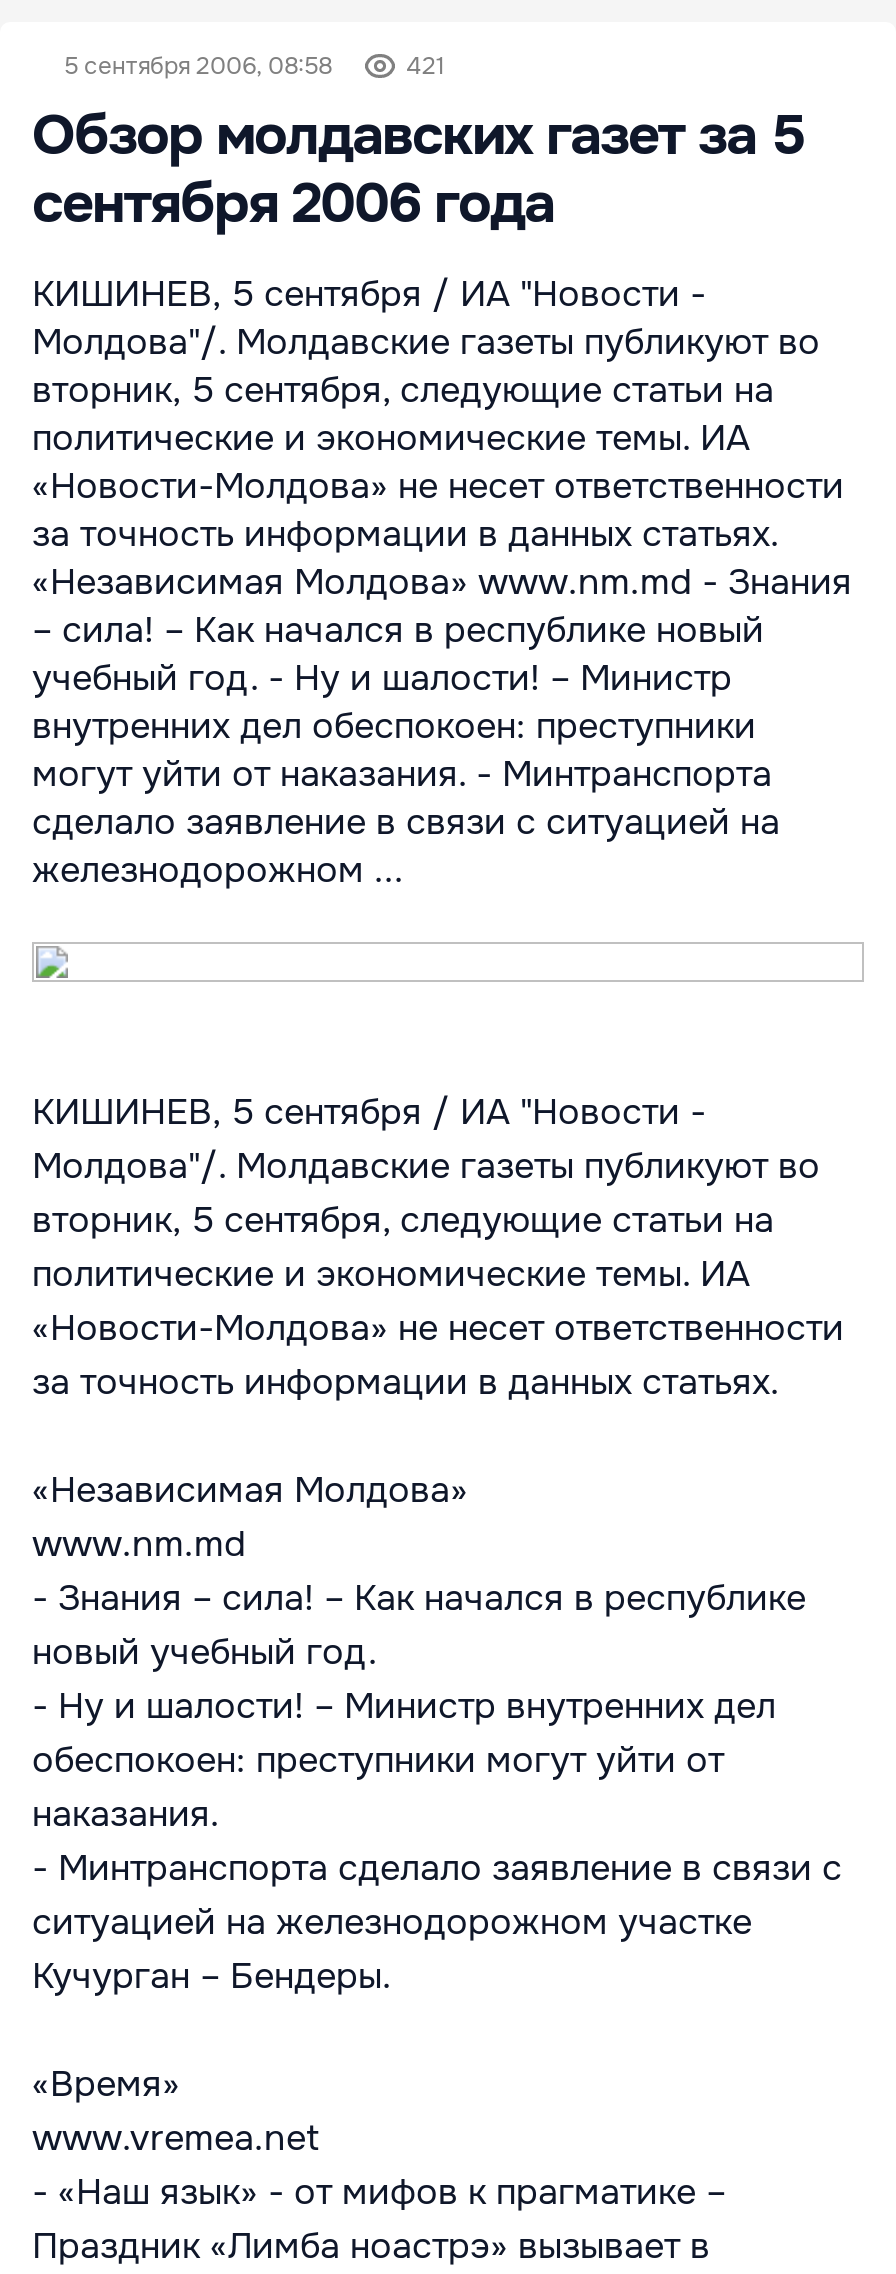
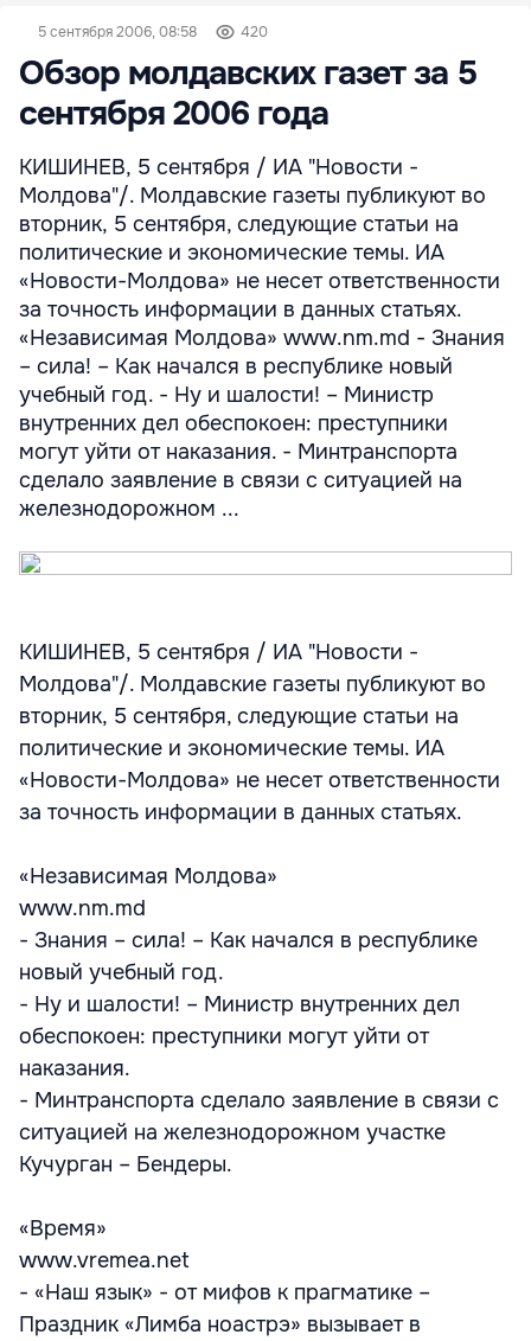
[406,50,444,82] 421 -> [241,23,268,41] 420

